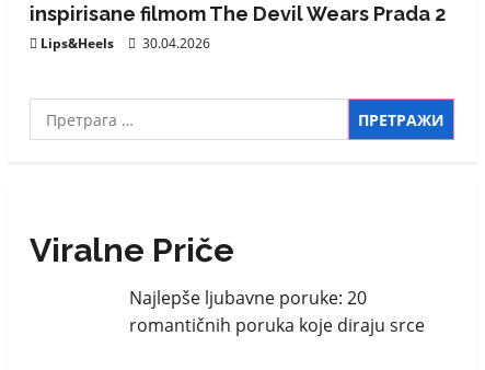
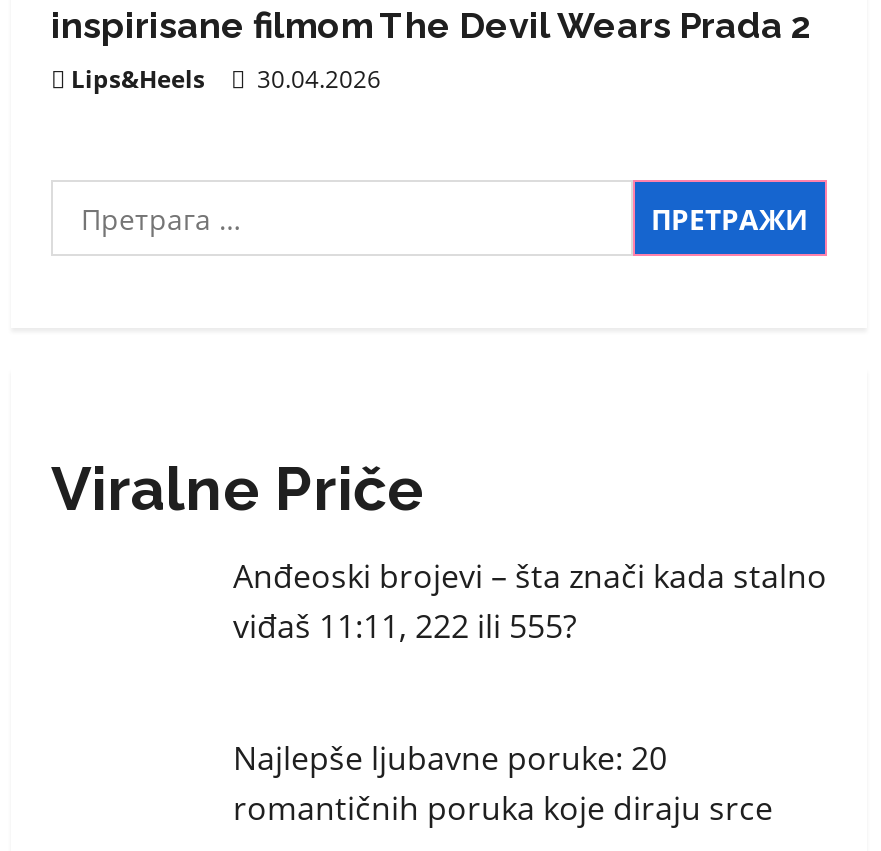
none -> [233,555,827,649] Anđeoski brojevi – šta znači kada stalno | viđaš 11:11, 222 ili 555?

